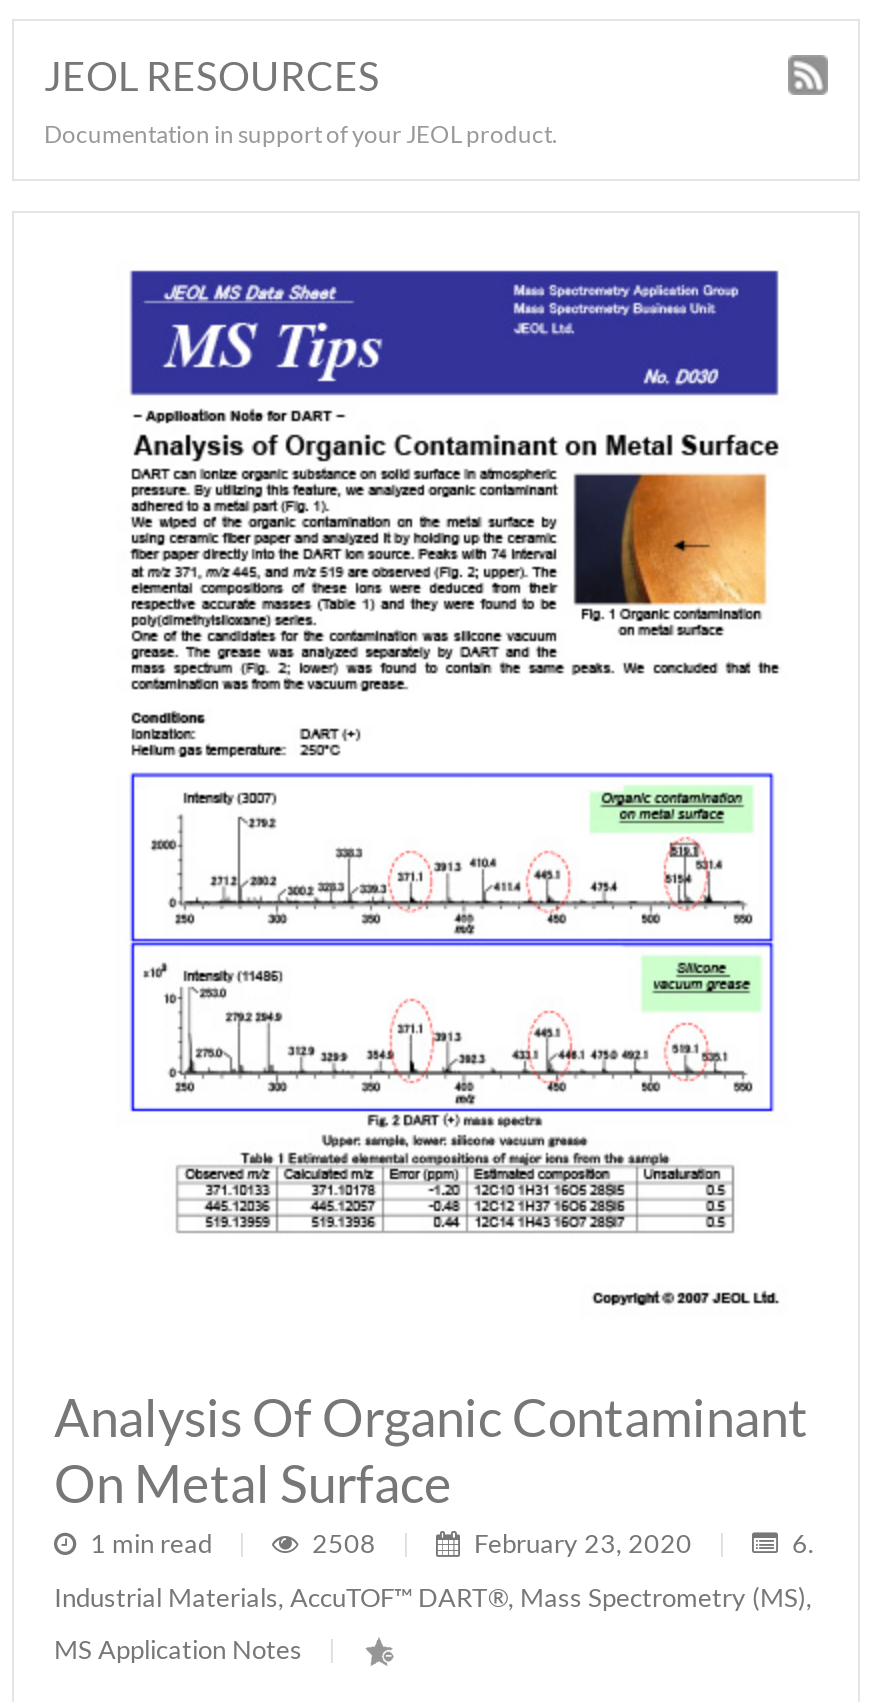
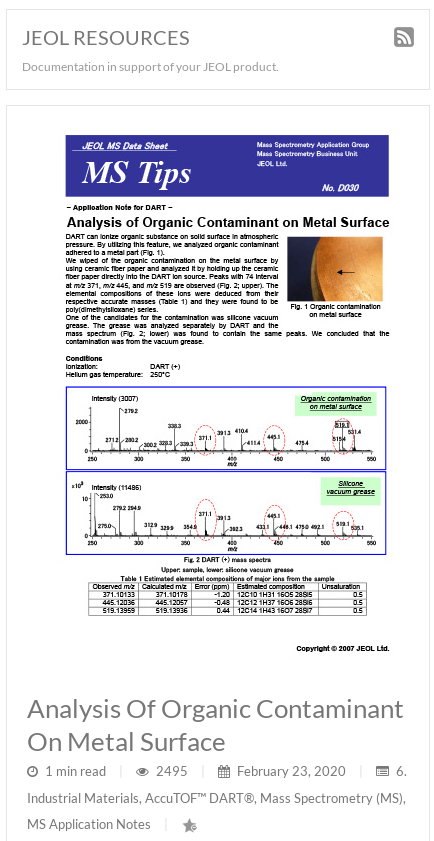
[312,1527,382,1559] 2508 -> [156,763,191,779] 2495

